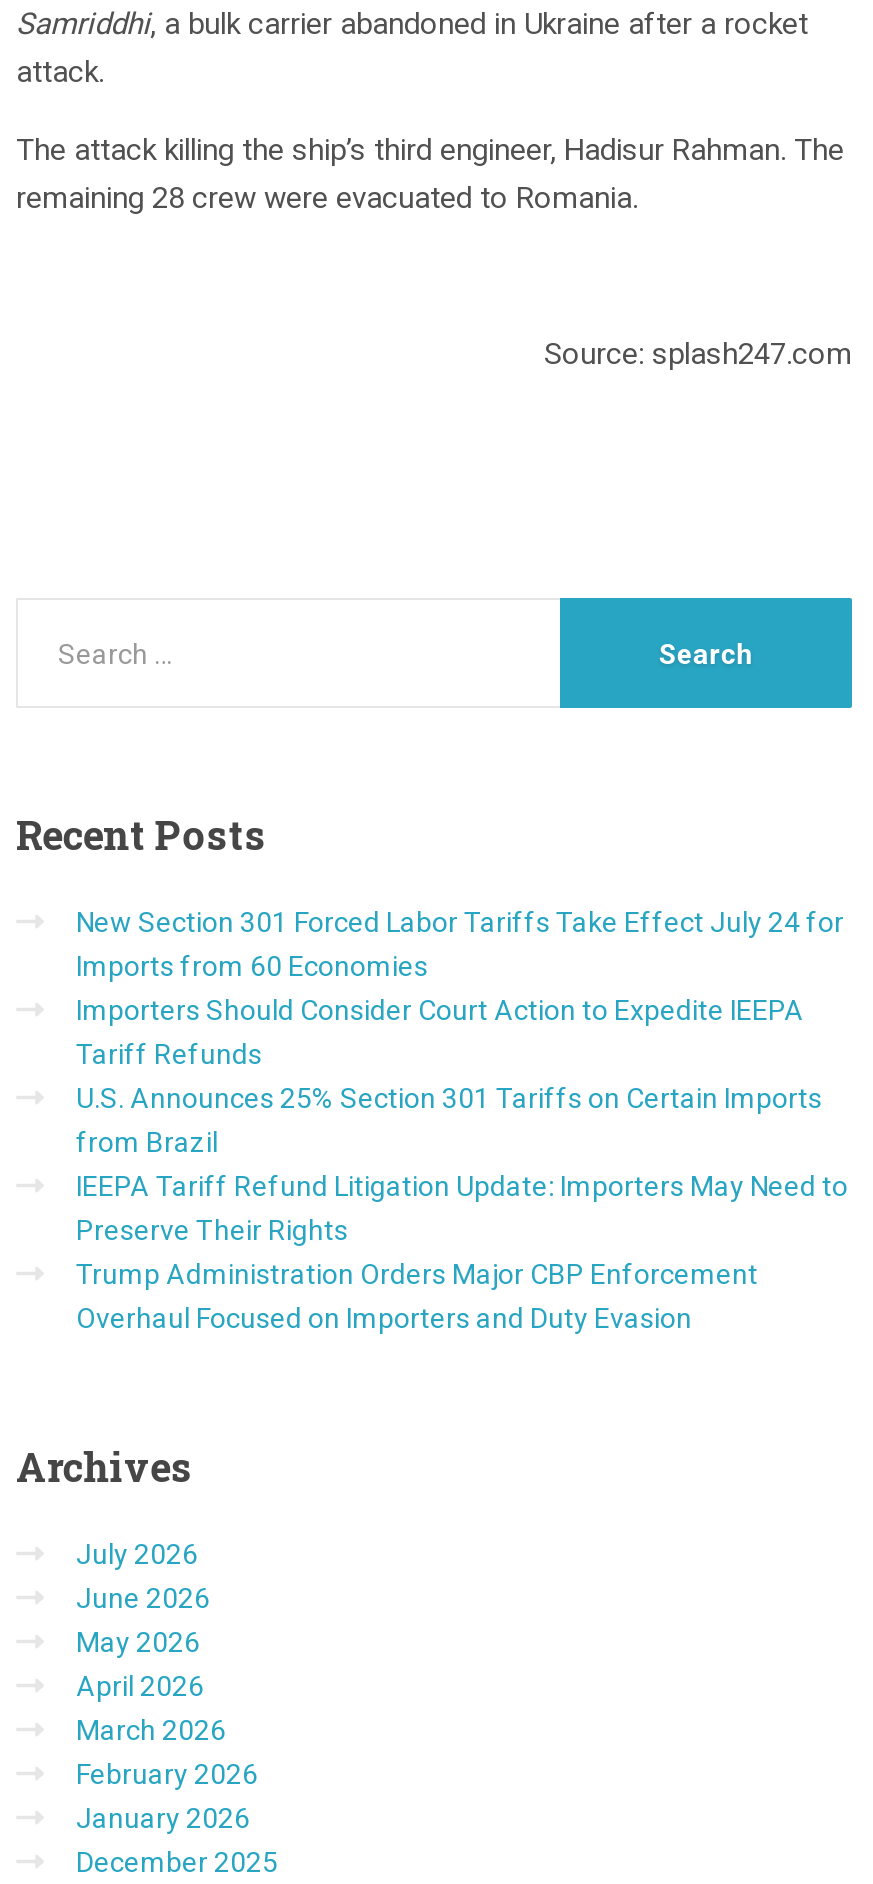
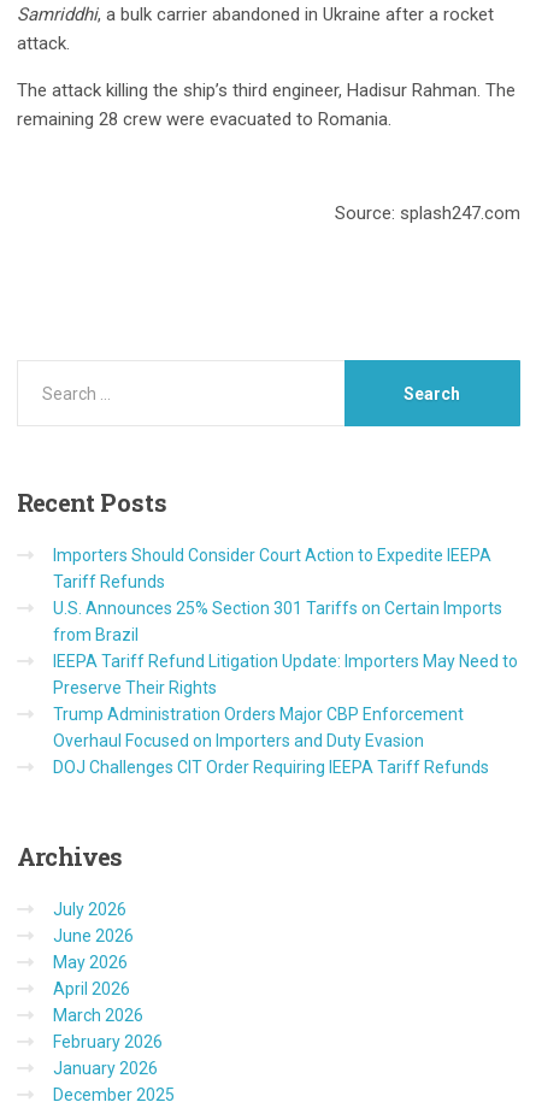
[76,906,844,982] New Section 301 Forced Labor Tariffs Take Effect July 24 for | Imports from 60 Economies -> none
moved [76,994,848,1334] -> [53,546,518,750]: Importers Should Consider Court Action to Expedite IEEPA | Tariff Refunds | U.S. Announces 25% Section 301 Tariffs on Certain Imports | from Brazil | IEEPA Tariff Refund Litigation Update: Importers May Need to | Preserve Their Rights | Trump Administration Orders Major CBP Enforcement | Overhaul Focused on Importers and Duty Evasion
none -> [53,758,489,777] DOJ Challenges CIT Order Requiring IEEPA Tariff Refunds

